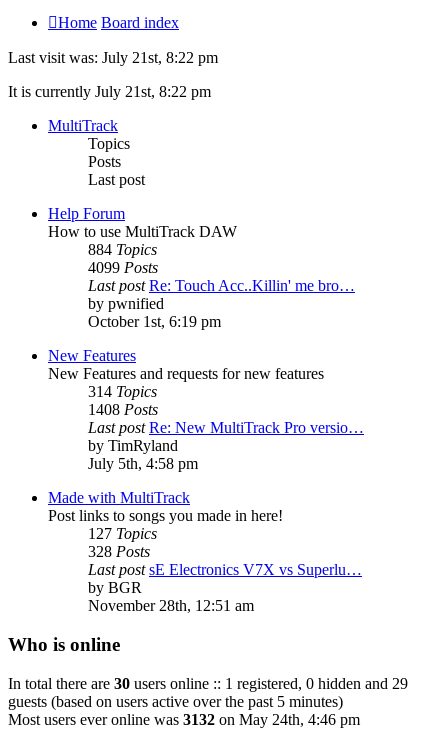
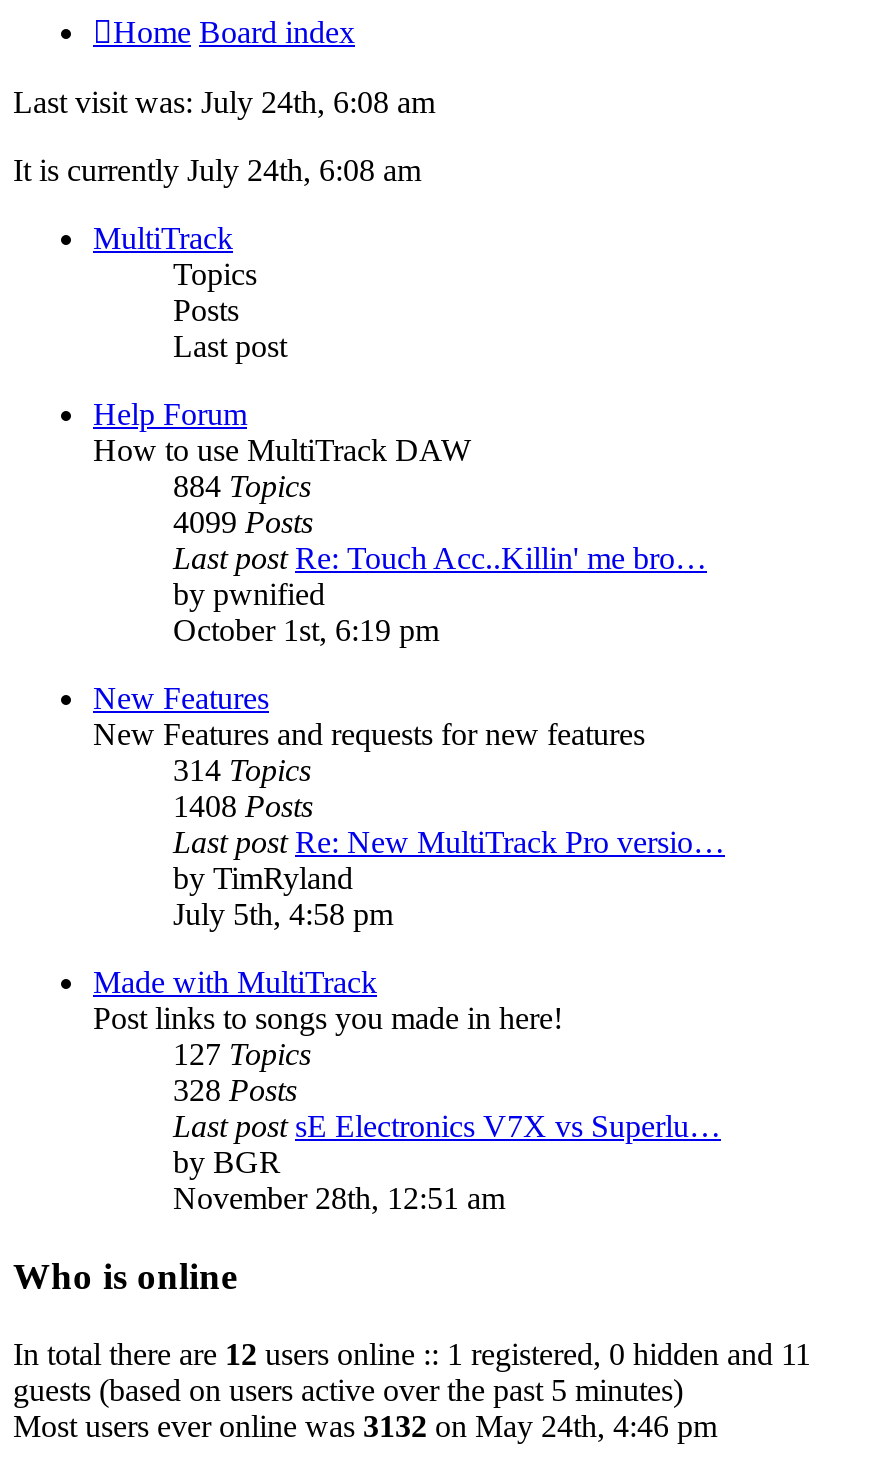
[8,49,218,66] Last visit was: July 21st, 8:22 pm -> [13,86,435,120] Last visit was: July 24th, 6:08 am
[8,83,211,100] It is currently July 21st, 8:22 pm -> [13,154,421,188] It is currently July 24th, 6:08 am
[8,675,408,692] In total there are 30 users online :: 1 registered, 0 hidden and 29 -> [13,1337,811,1371] In total there are 12 users online :: 1 registered, 0 hidden and 11

